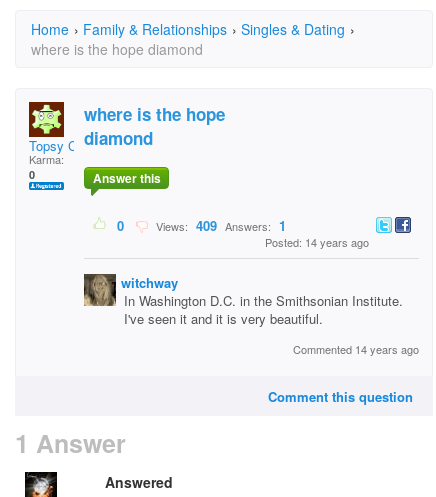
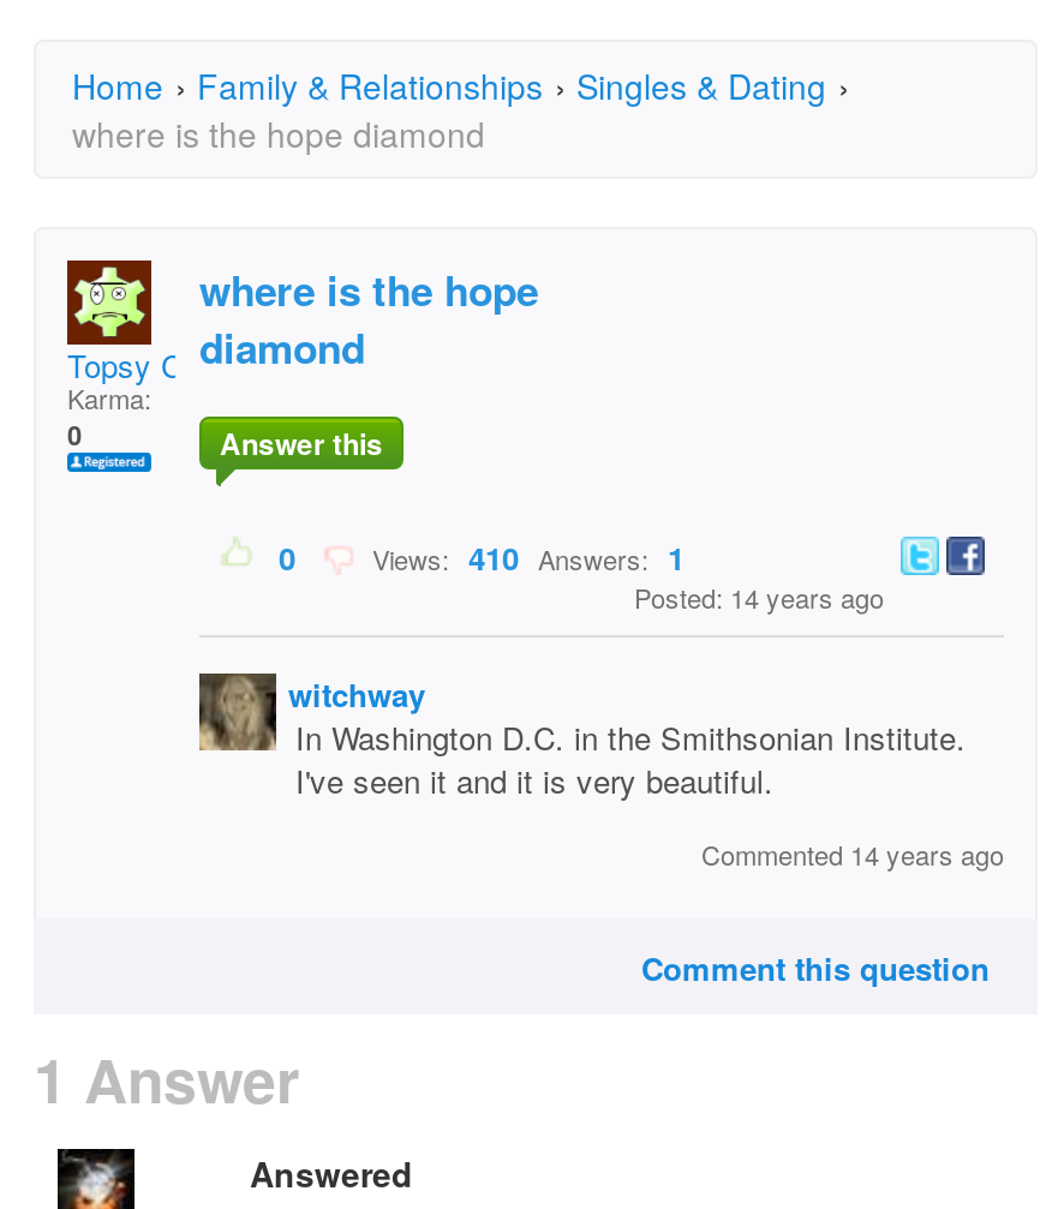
[150,216,286,235] Views: 409 Answers: 1 -> [358,535,685,580] Views: 410 Answers: 1

